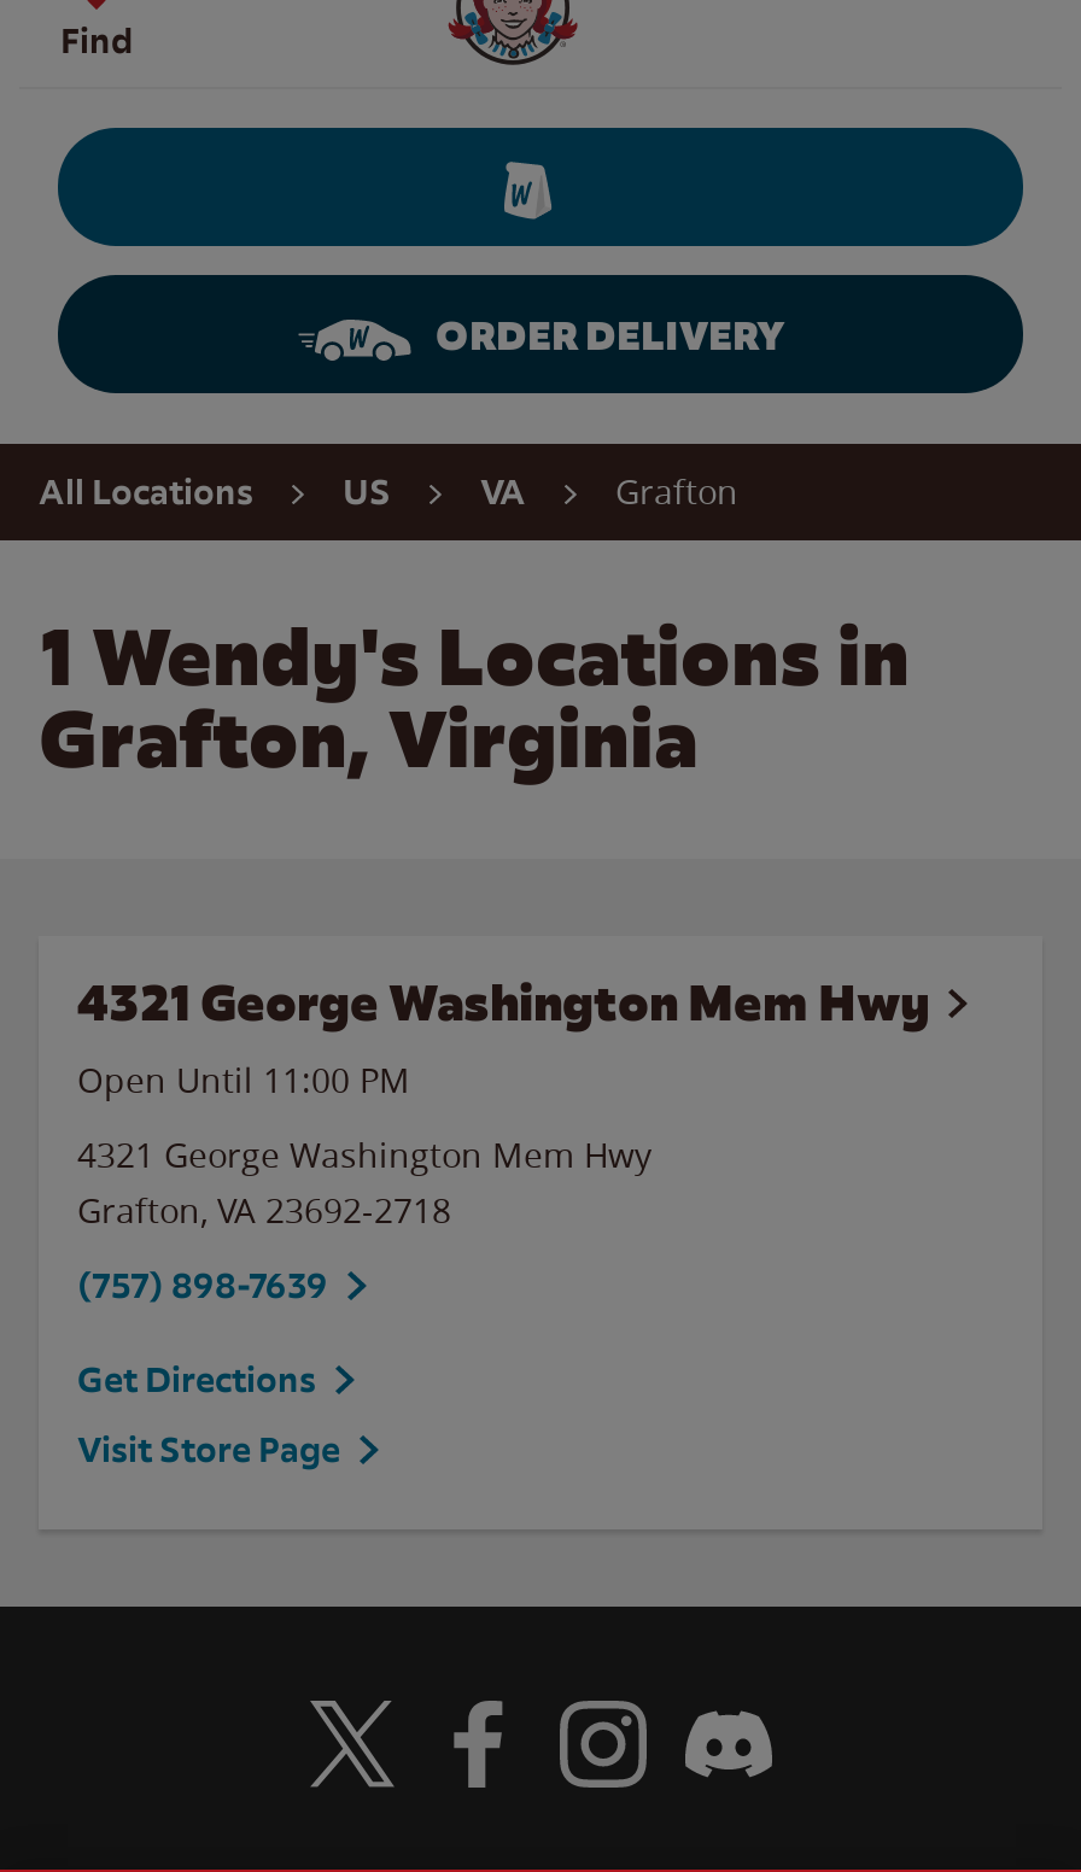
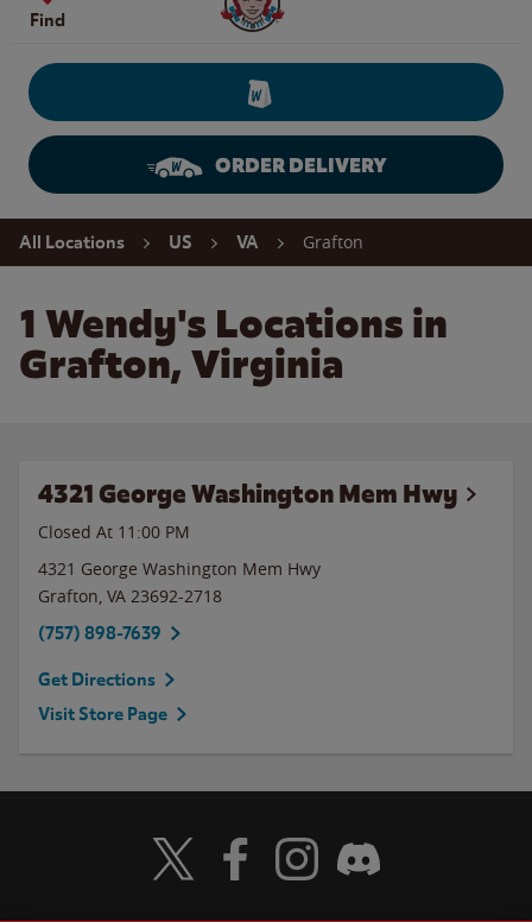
[77,1057,410,1102] Open Until 11:00 PM -> [38,520,190,543] Closed At 11:00 PM

